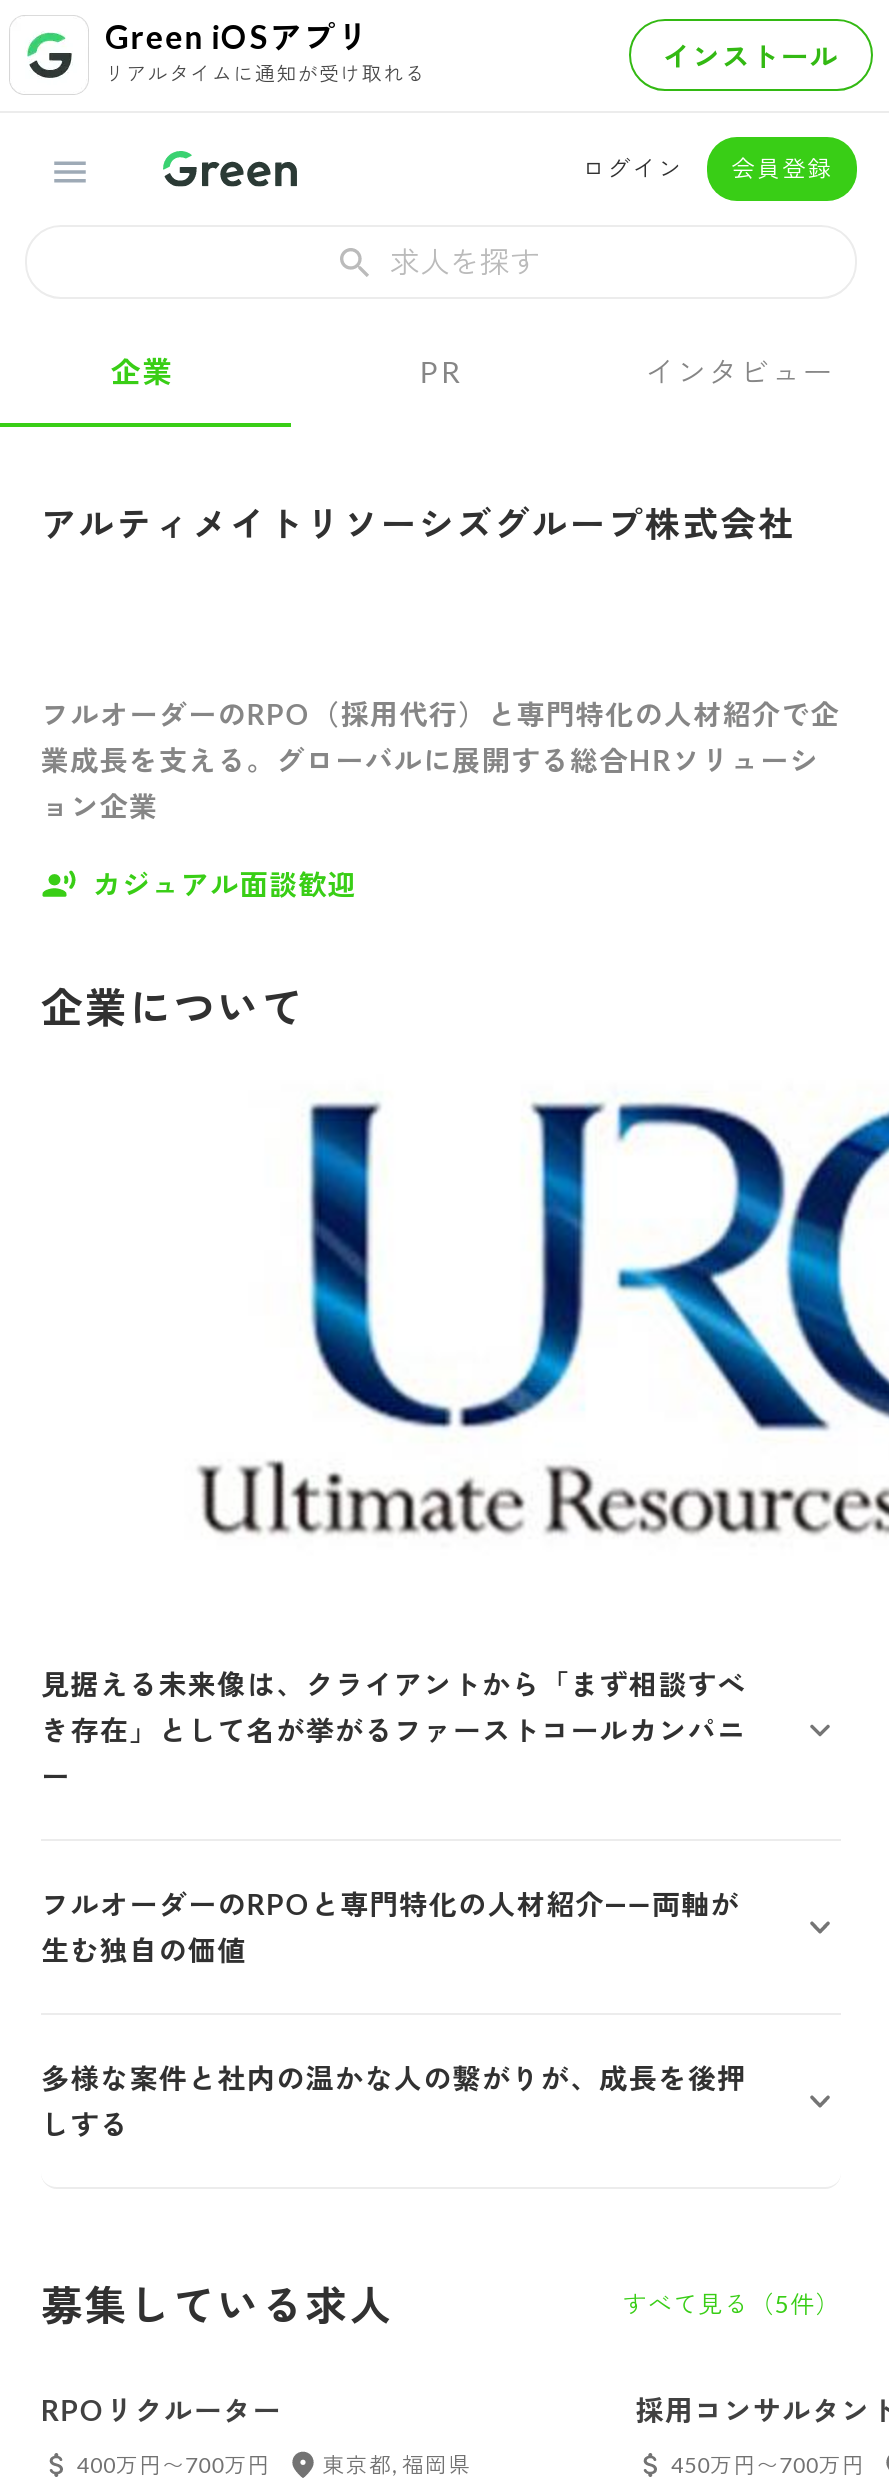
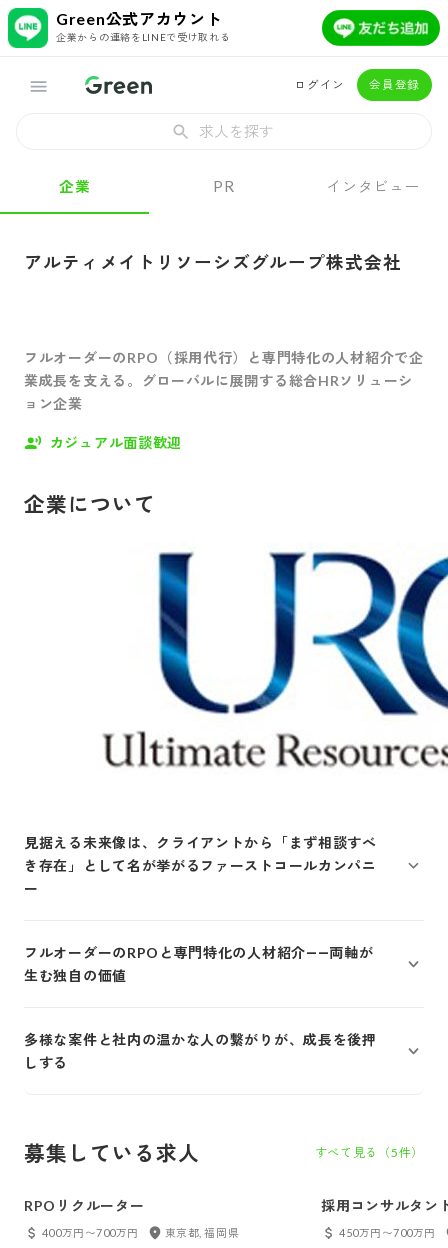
[9,15,839,95] [image] | Green iOSアプリ | リアルタイムに通知が受け取れる | インストール -> [7,7,231,49] [image] | Green公式アカウント | 企業からの連絡をLINEで受け取れる

